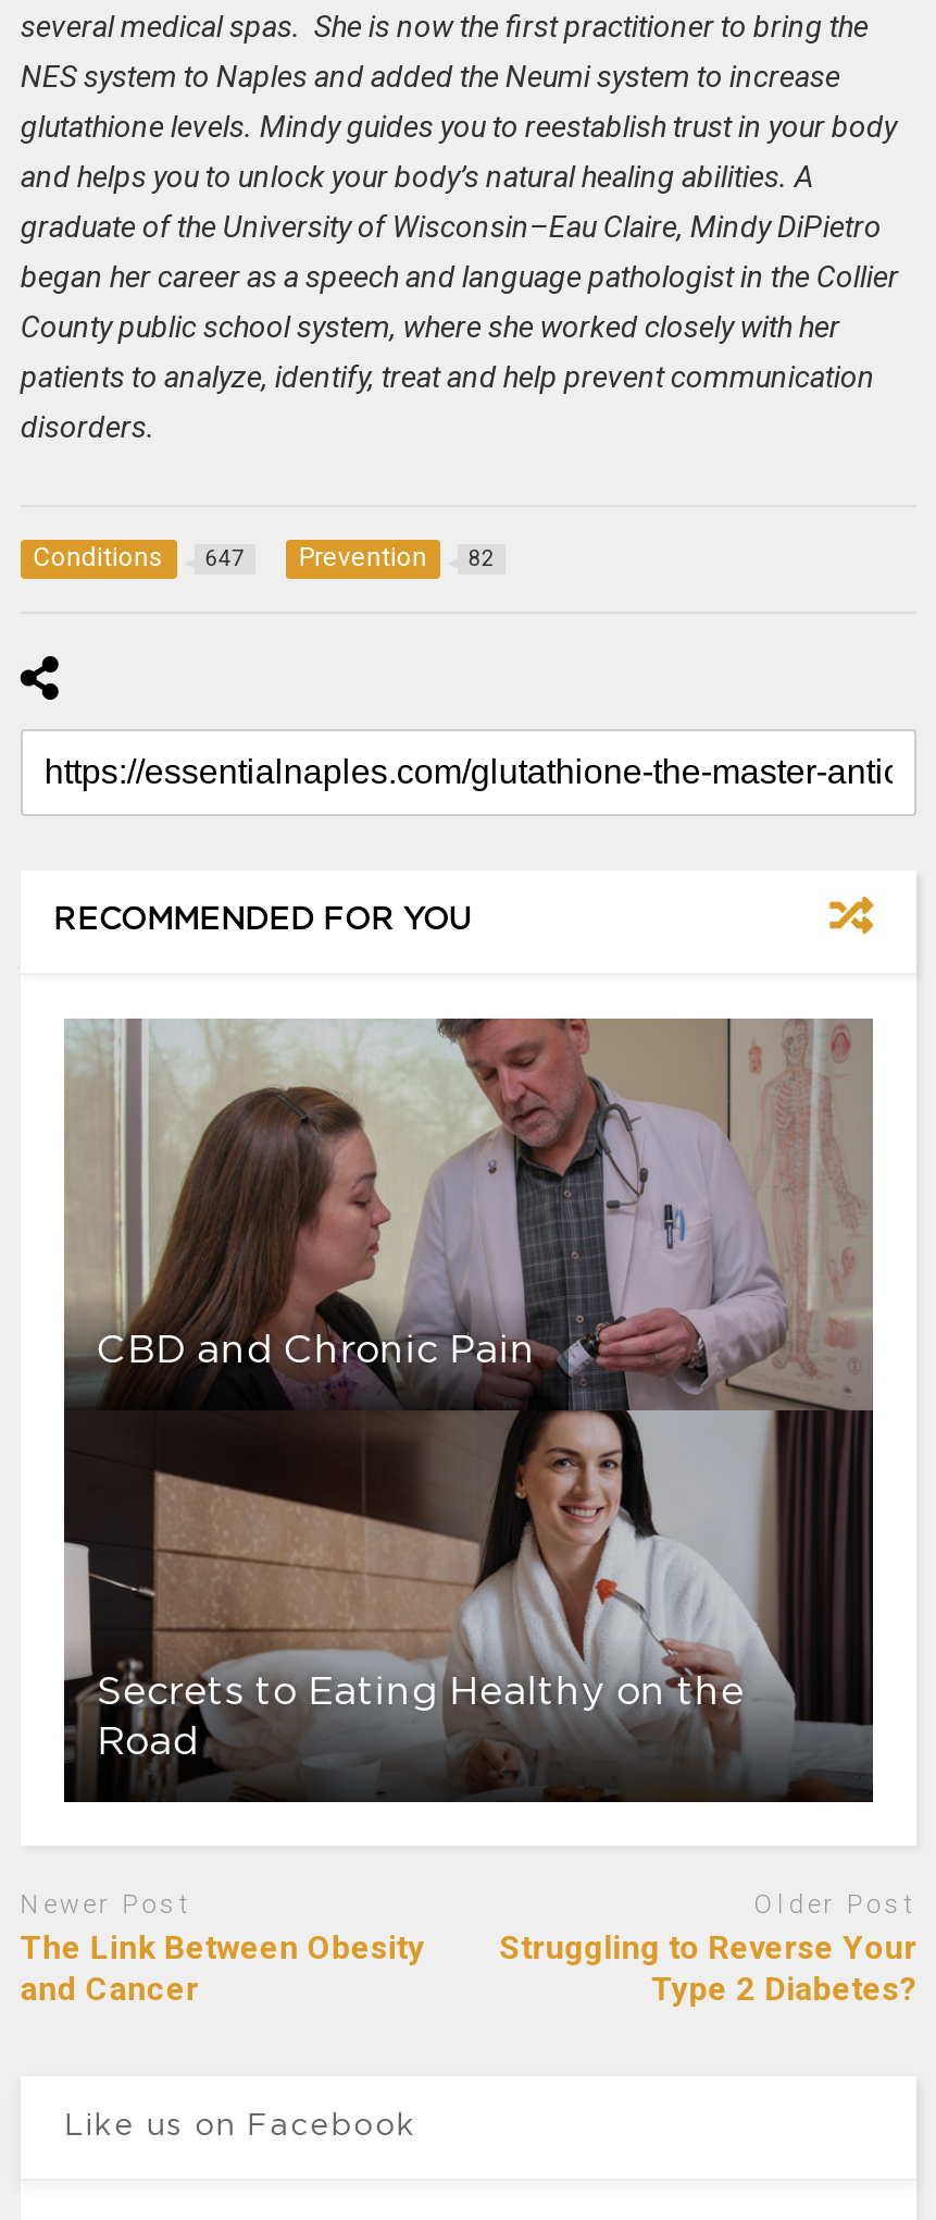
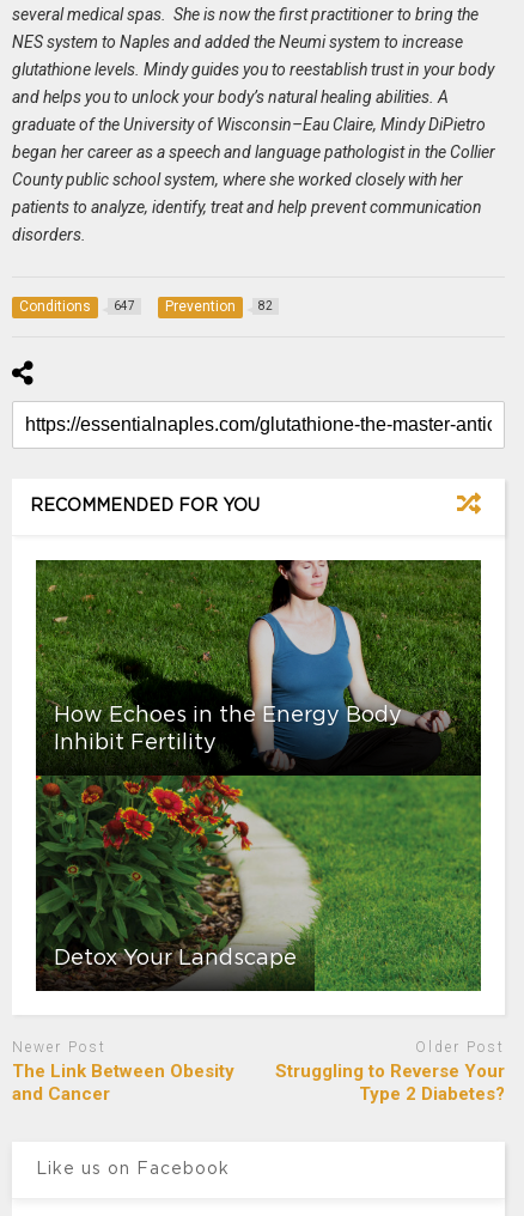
[62,1016,875,1804] [image] | CBD and Chronic Pain -> [35,559,482,992] [image] | How Echoes in the Energy Body | Inhibit Fertility
[97,1673,744,1763] Secrets to Eating Healthy on the | Road -> [54,948,297,969] Detox Your Landscape

